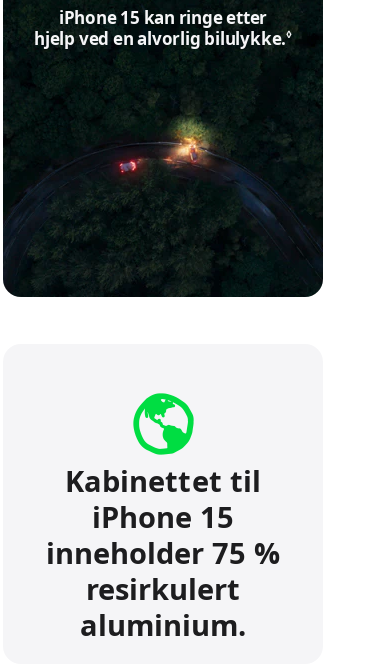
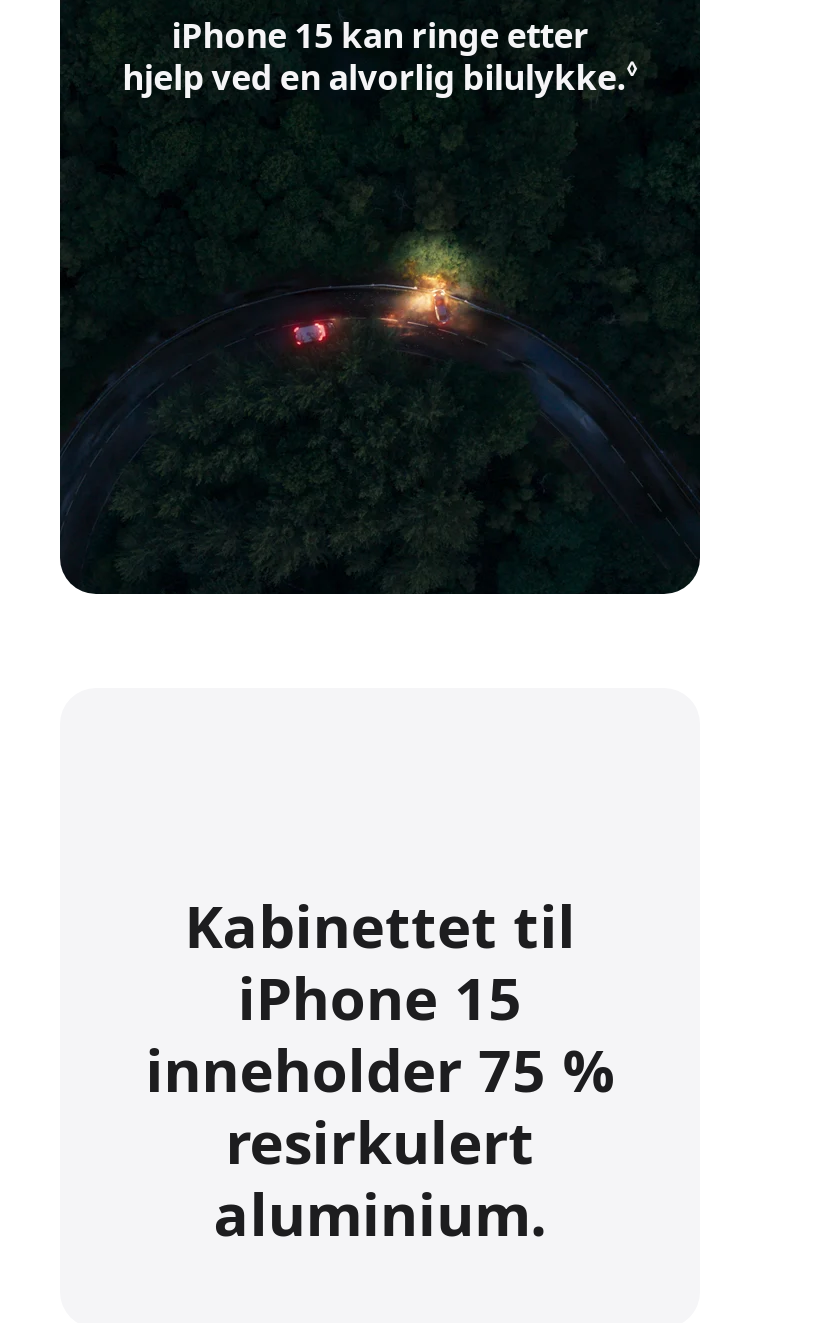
[132,392,195,456] [image] -> none

